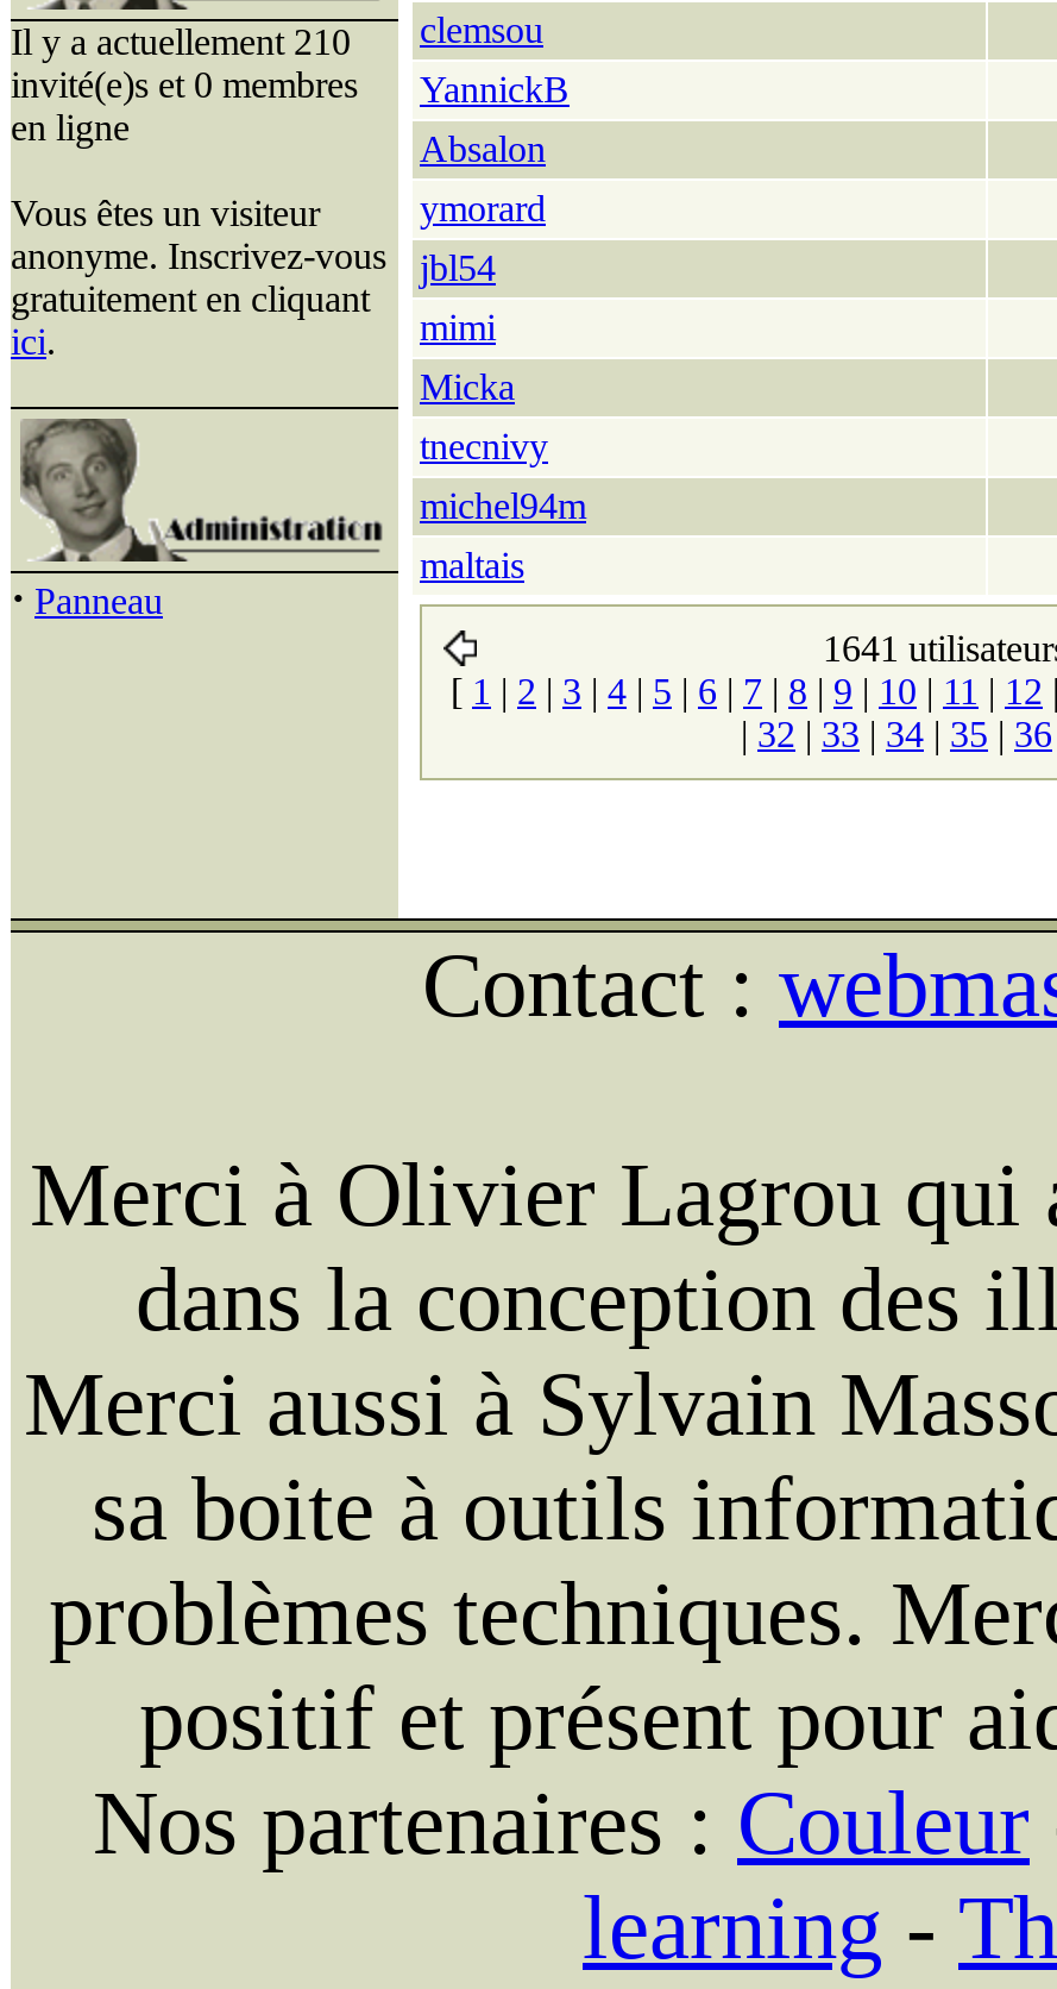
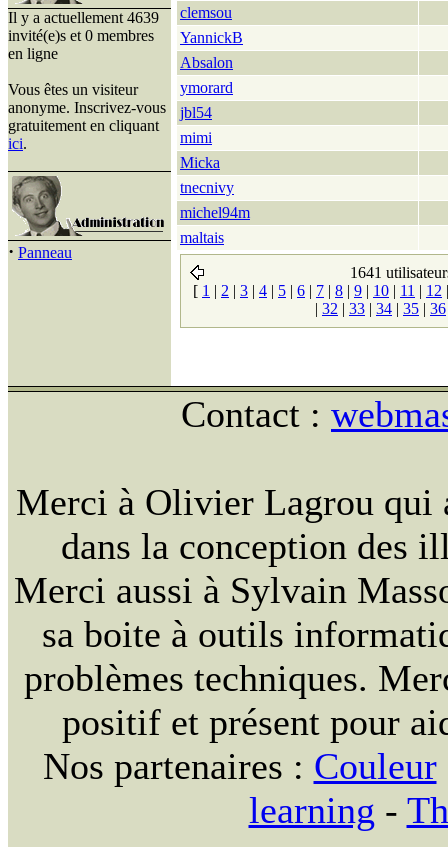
[11,21,351,62] Il y a actuellement 210 -> [8,9,159,26] Il y a actuellement 4639

